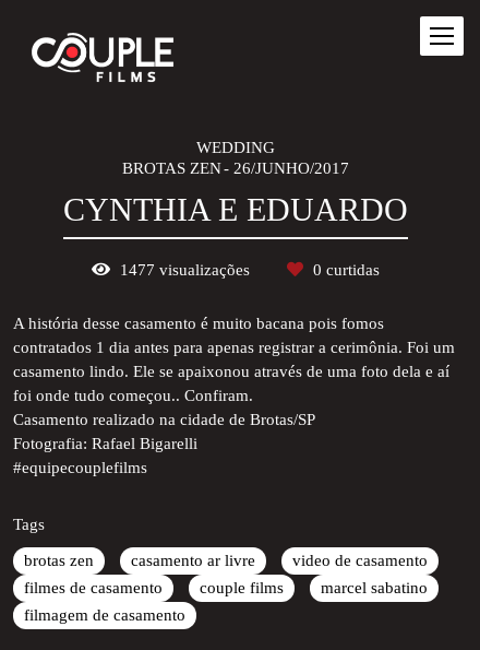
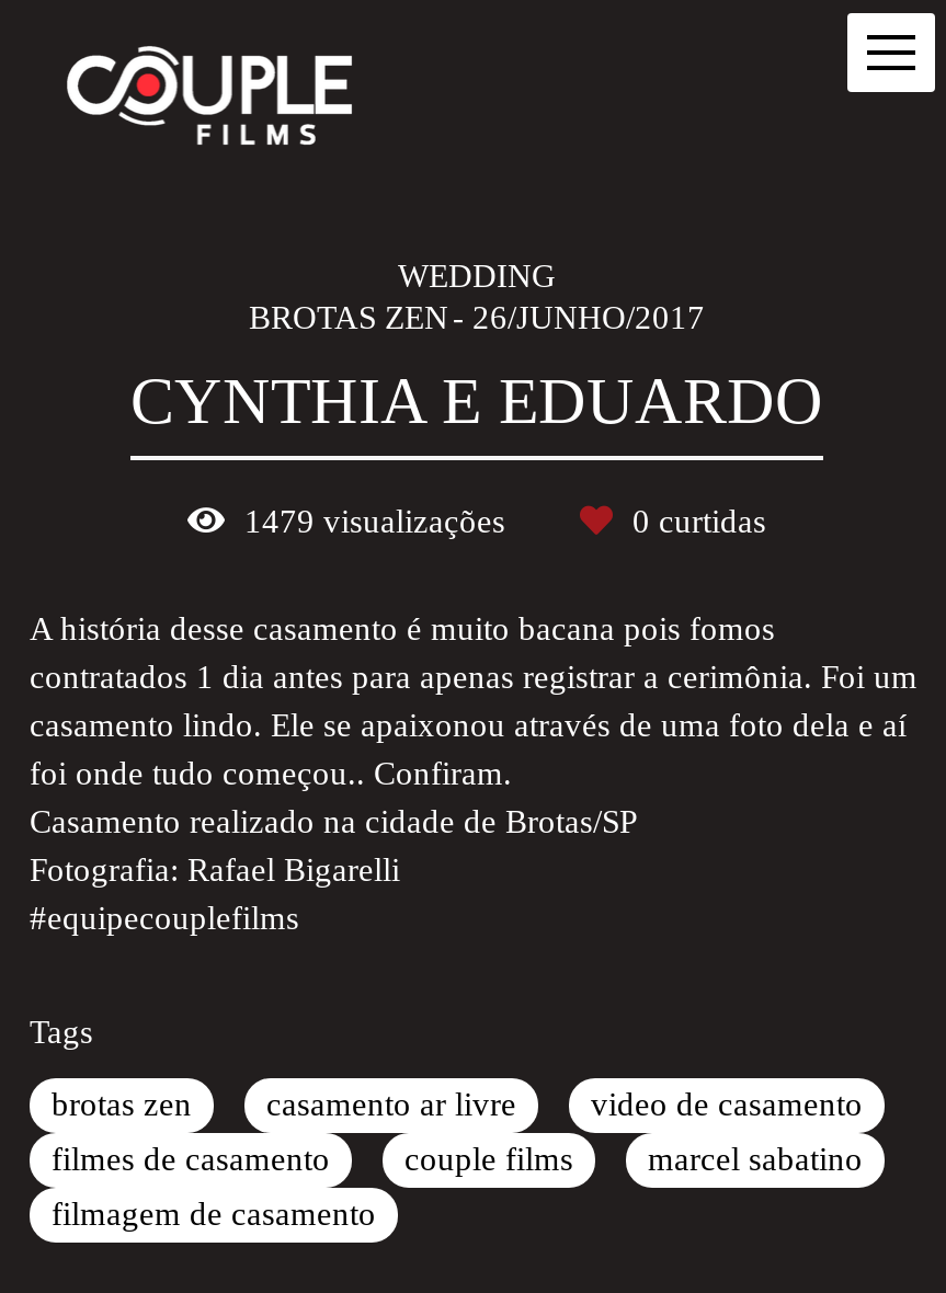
[120,261,254,279] 1477 visualizações -> [244,504,514,539] 1479 visualizações

